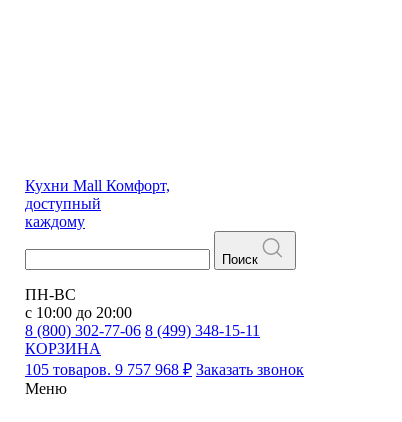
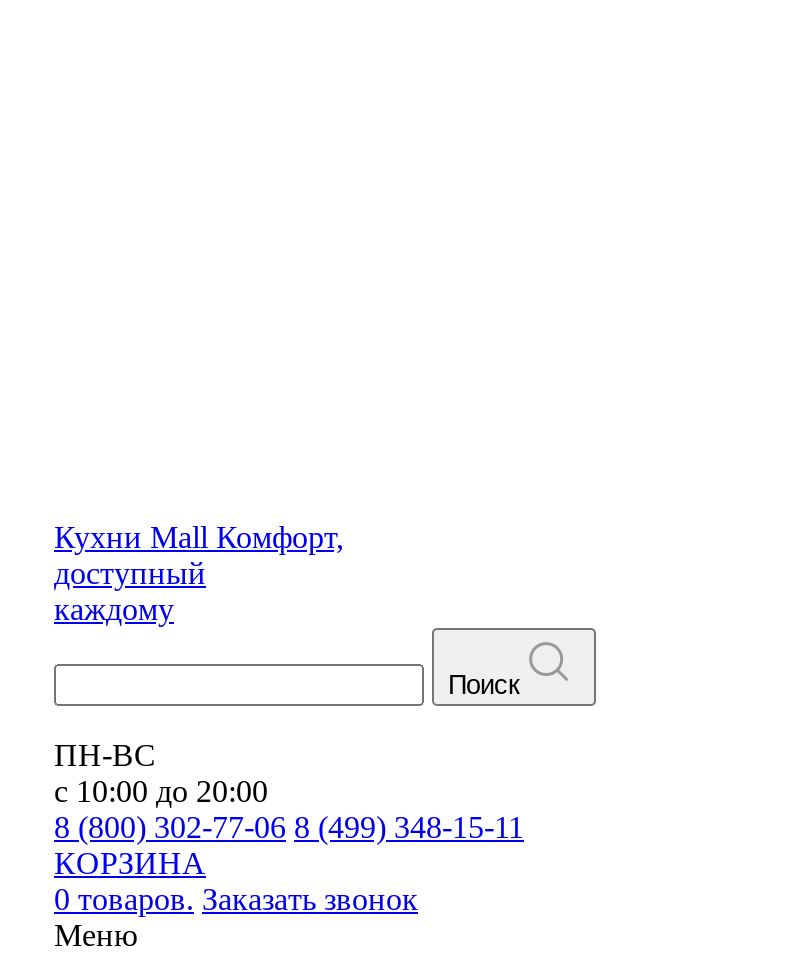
[25,361,304,378] 105 товаров. 9 757 968 ₽ Заказать звонок -> [54,882,418,916] 0 товаров. Заказать звонок

